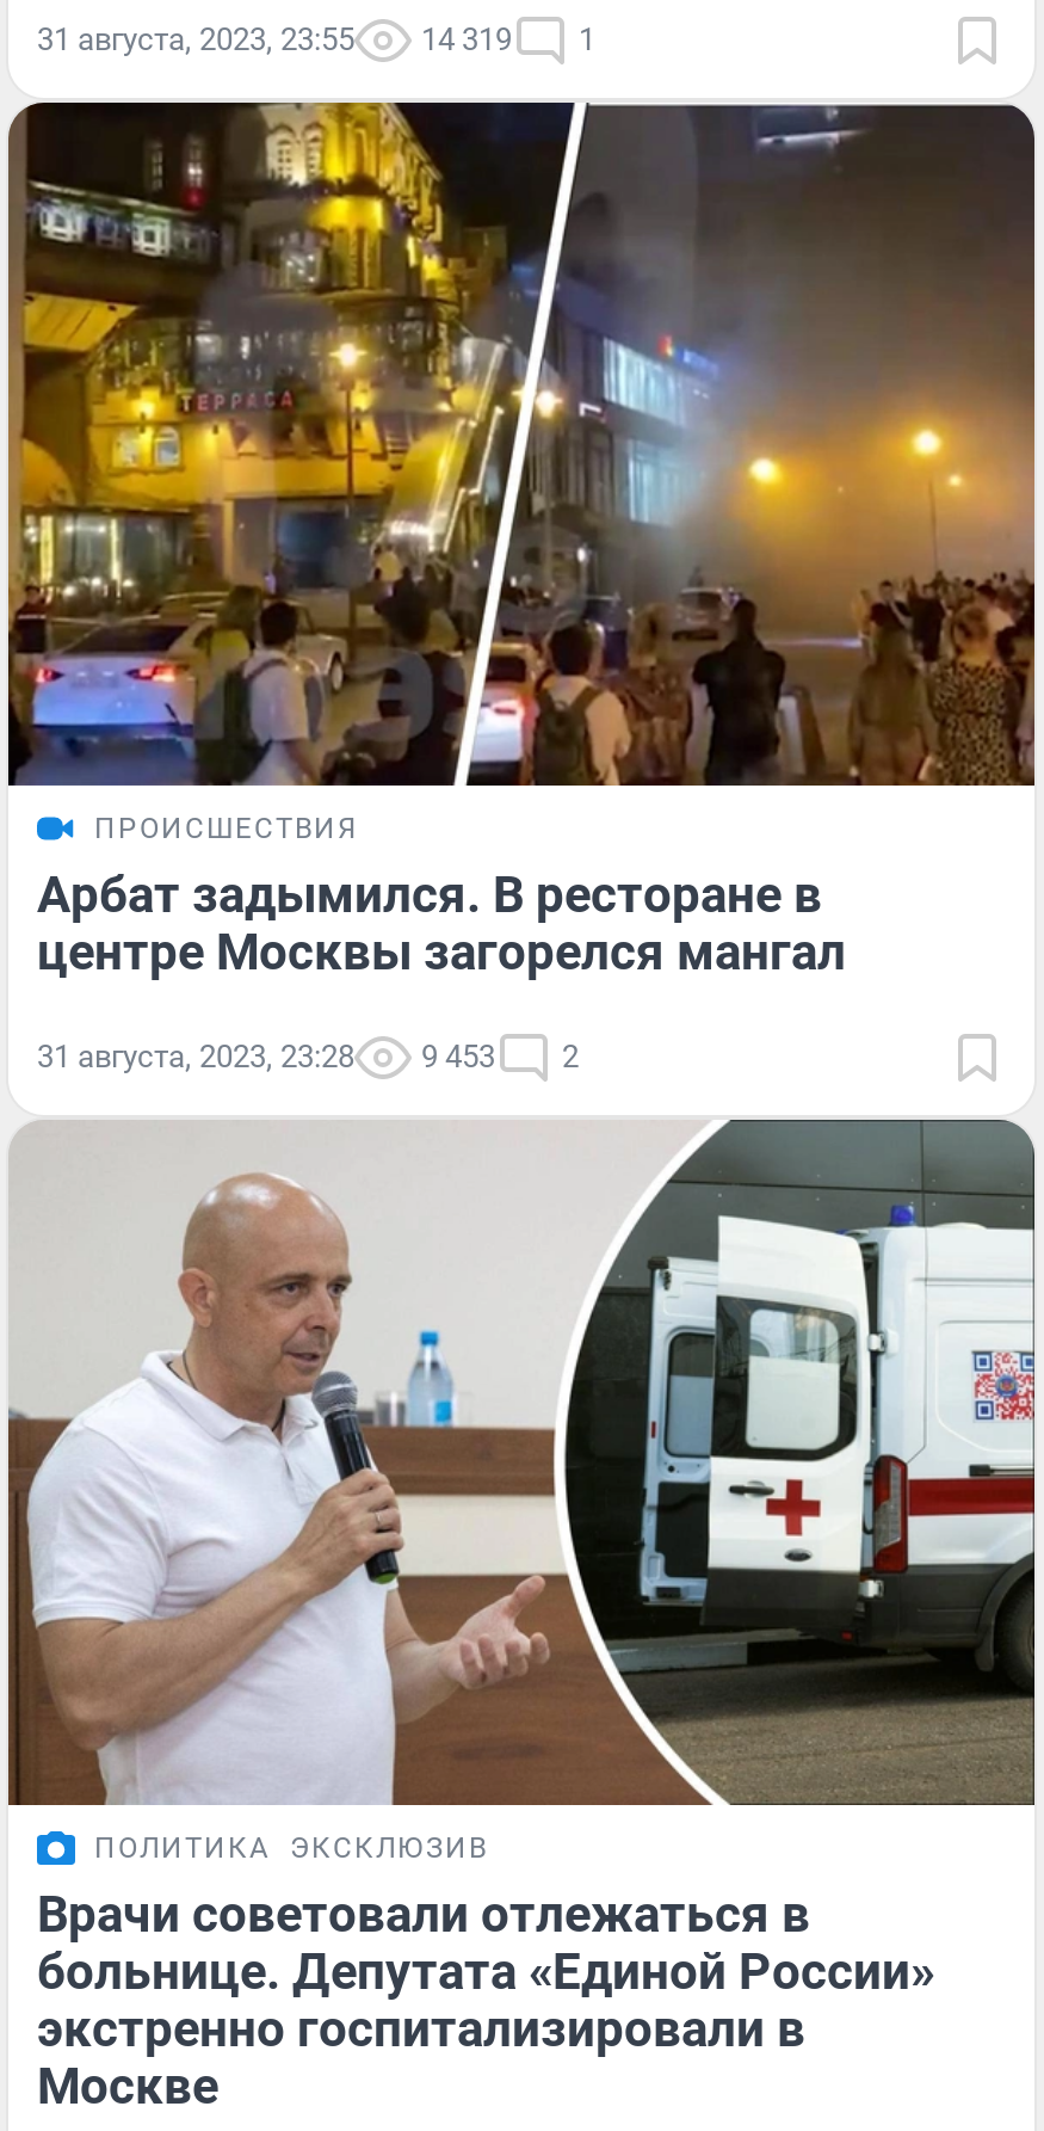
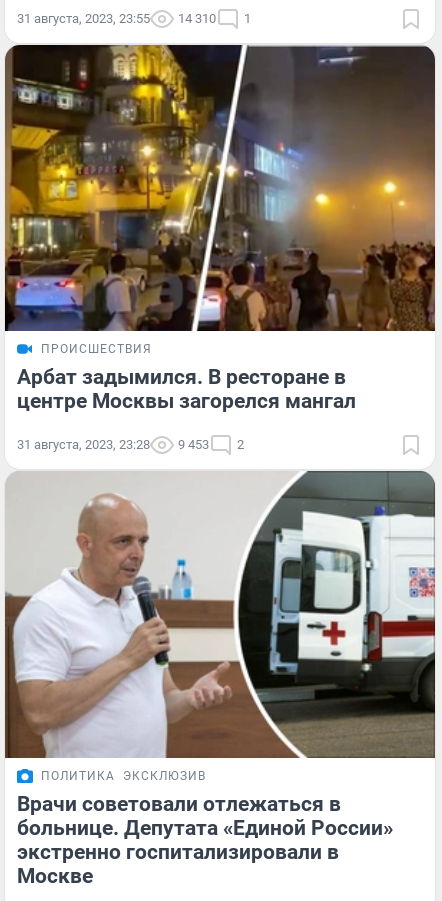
[37,21,595,57] 31 августа, 2023, 23:55 14 319 1 -> [17,11,251,26] 31 августа, 2023, 23:55 14 310 1

